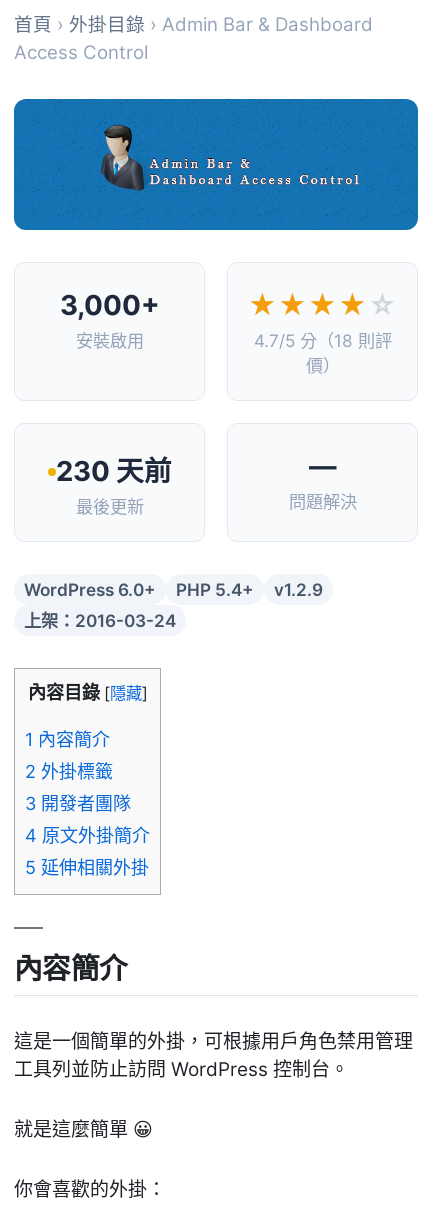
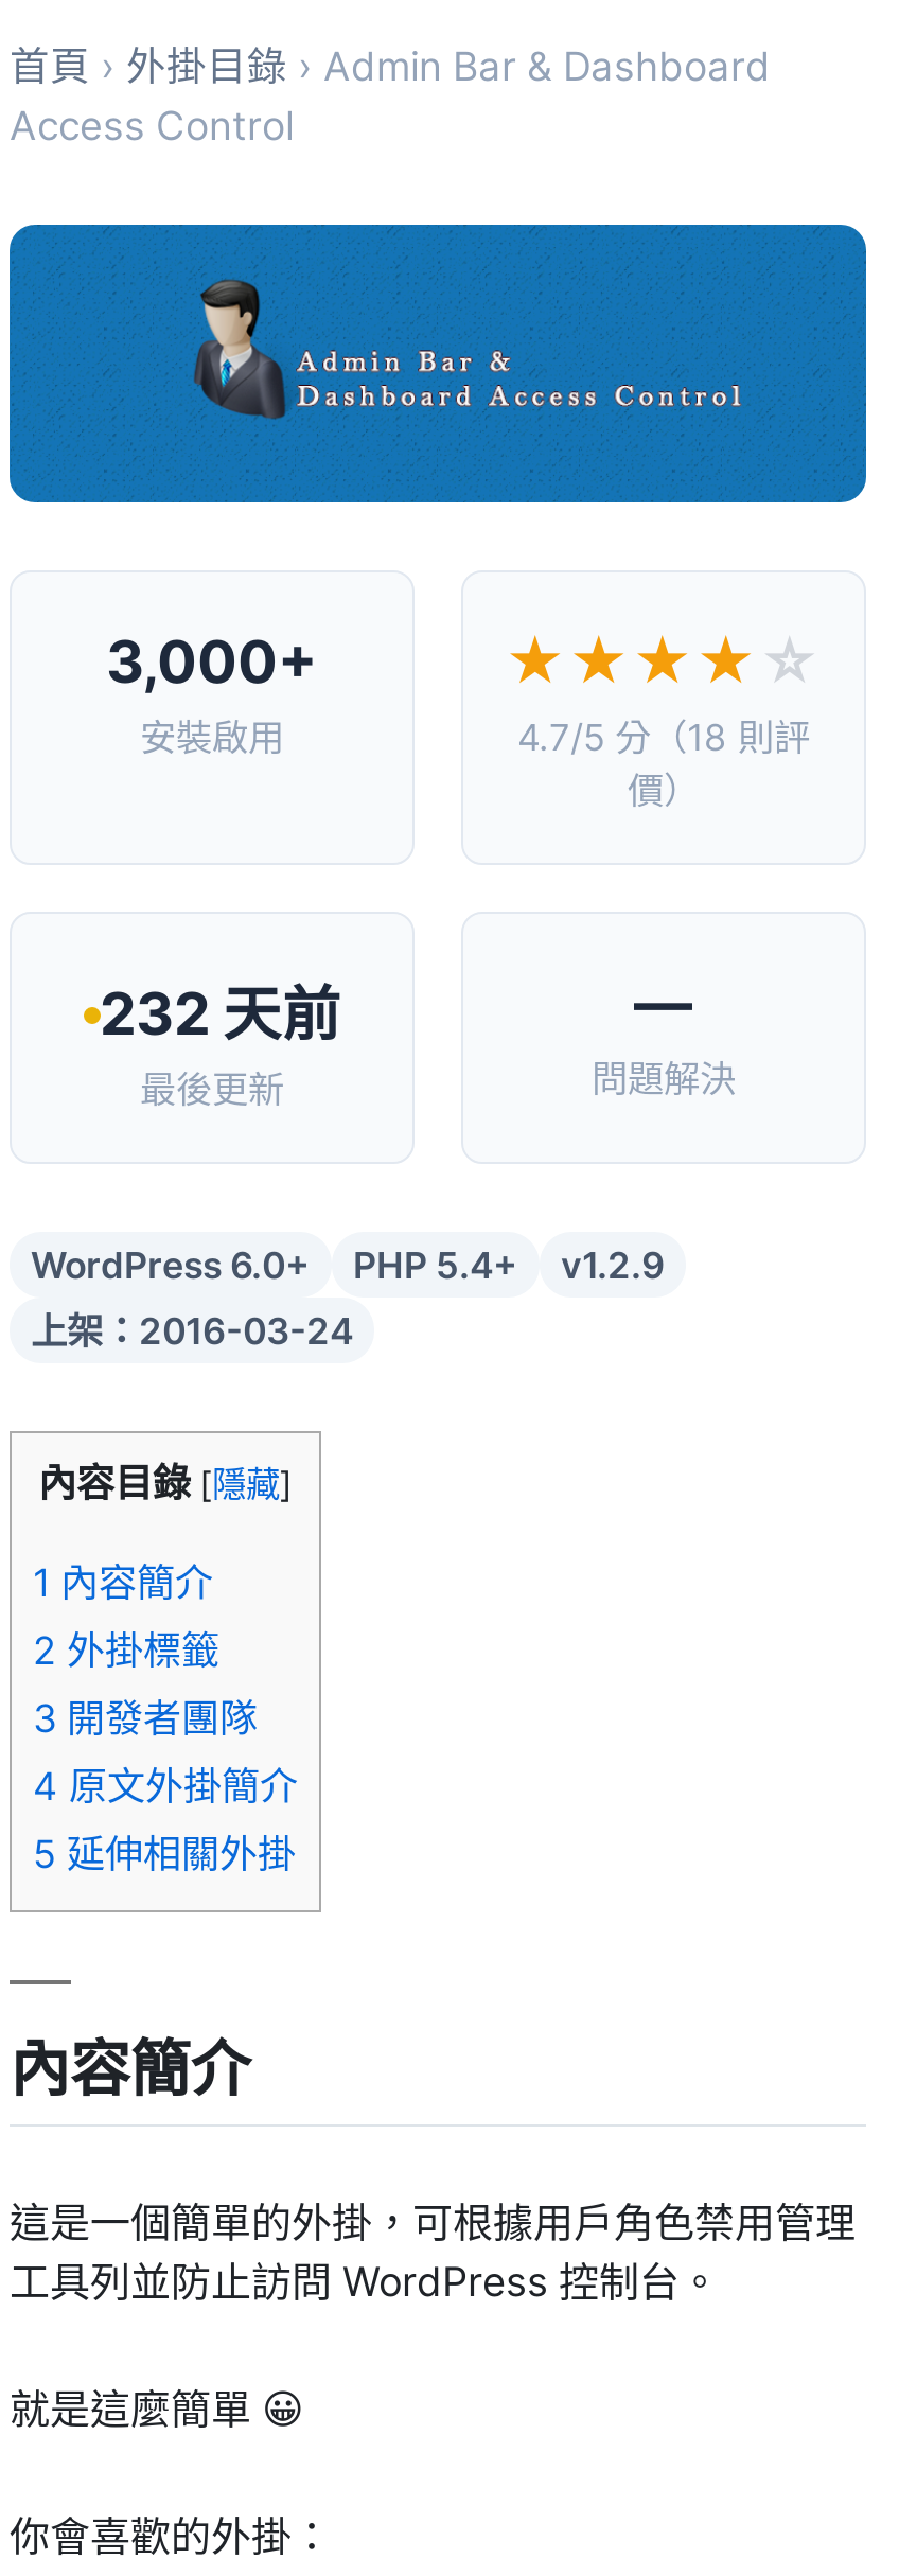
[55,454,171,488] 230 天前 -> [100,978,341,1050] 232 天前

